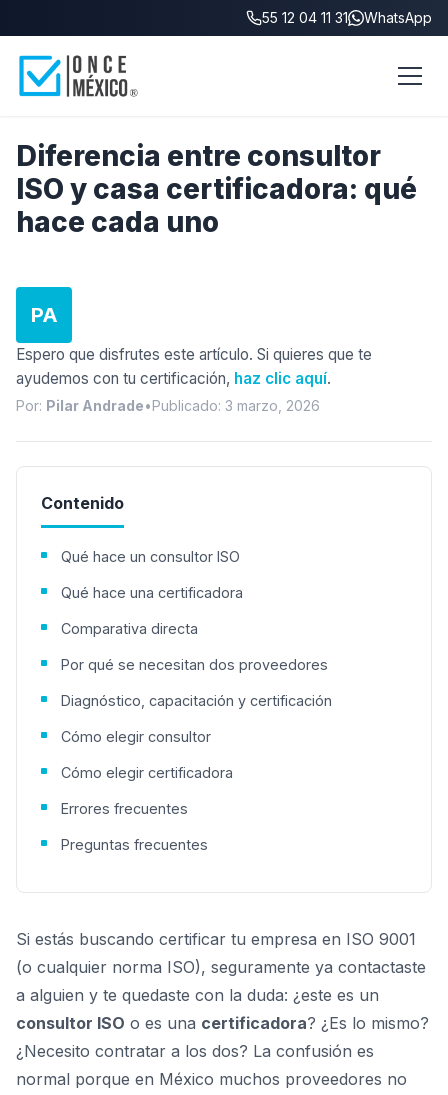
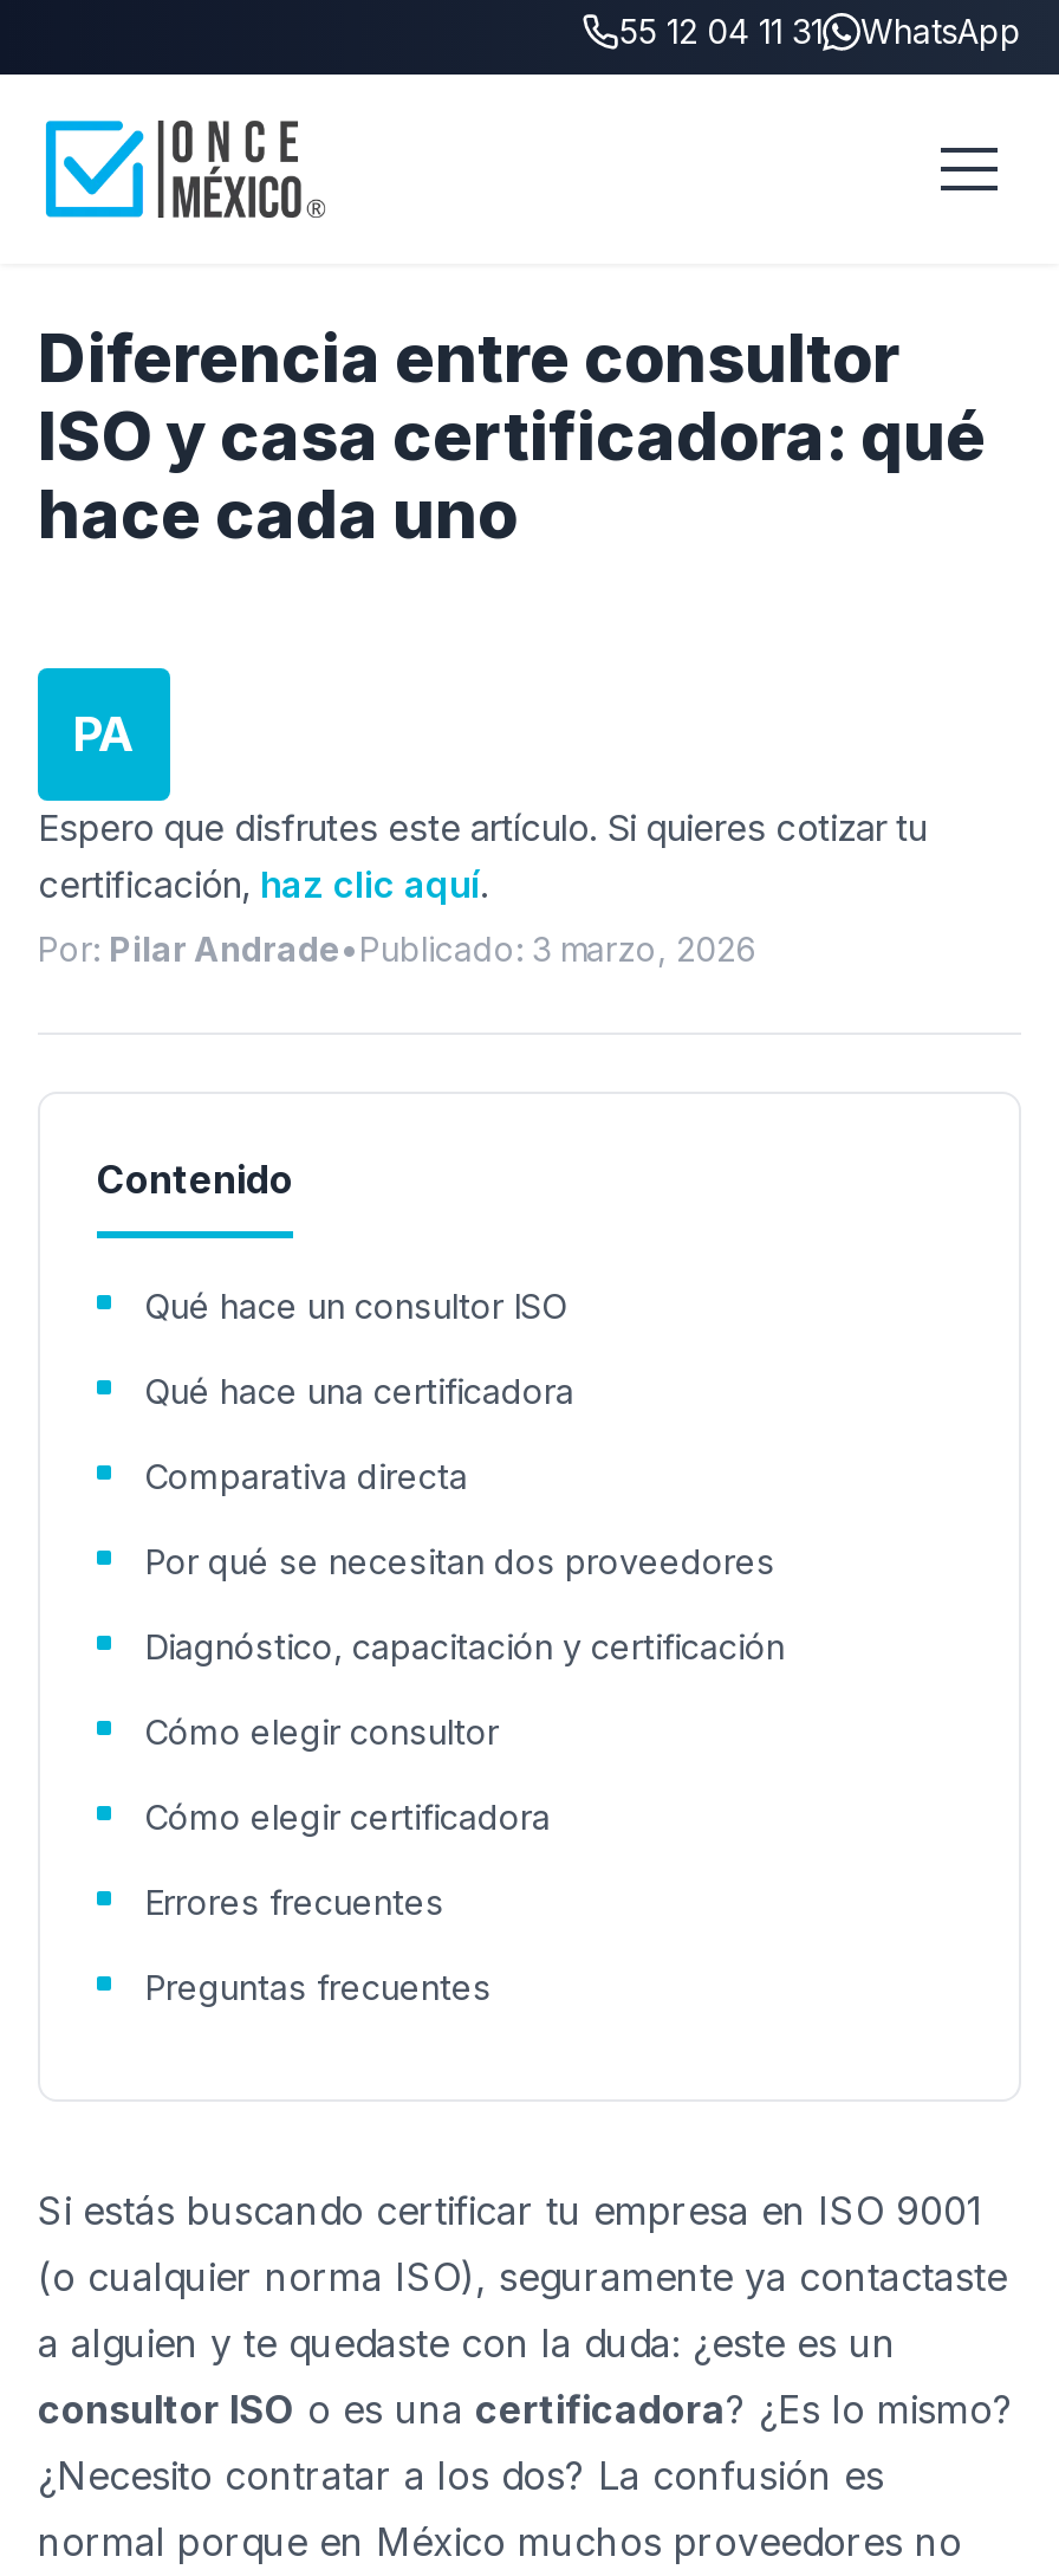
[16,345,372,388] Espero que disfrutes este artículo. Si quieres que te | ayudemos con tu certificación, haz clic aquí. -> [38,805,927,907] Espero que disfrutes este artículo. Si quieres cotizar tu | certificación, haz clic aquí.

